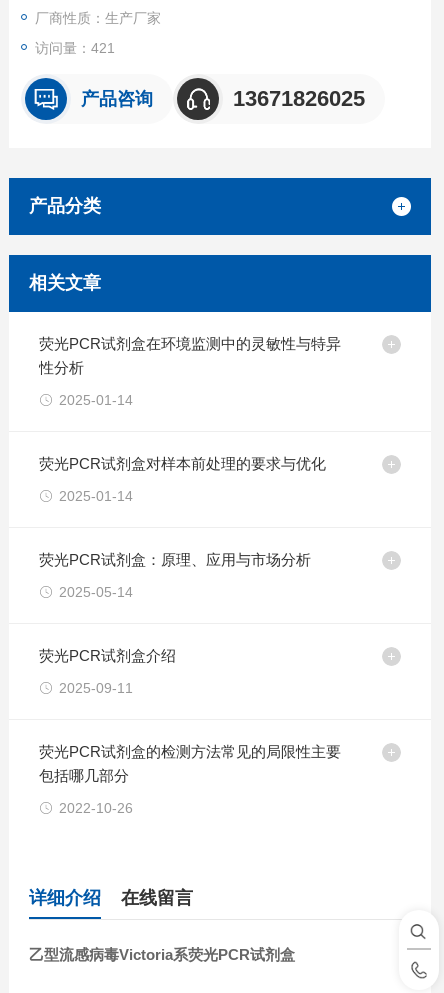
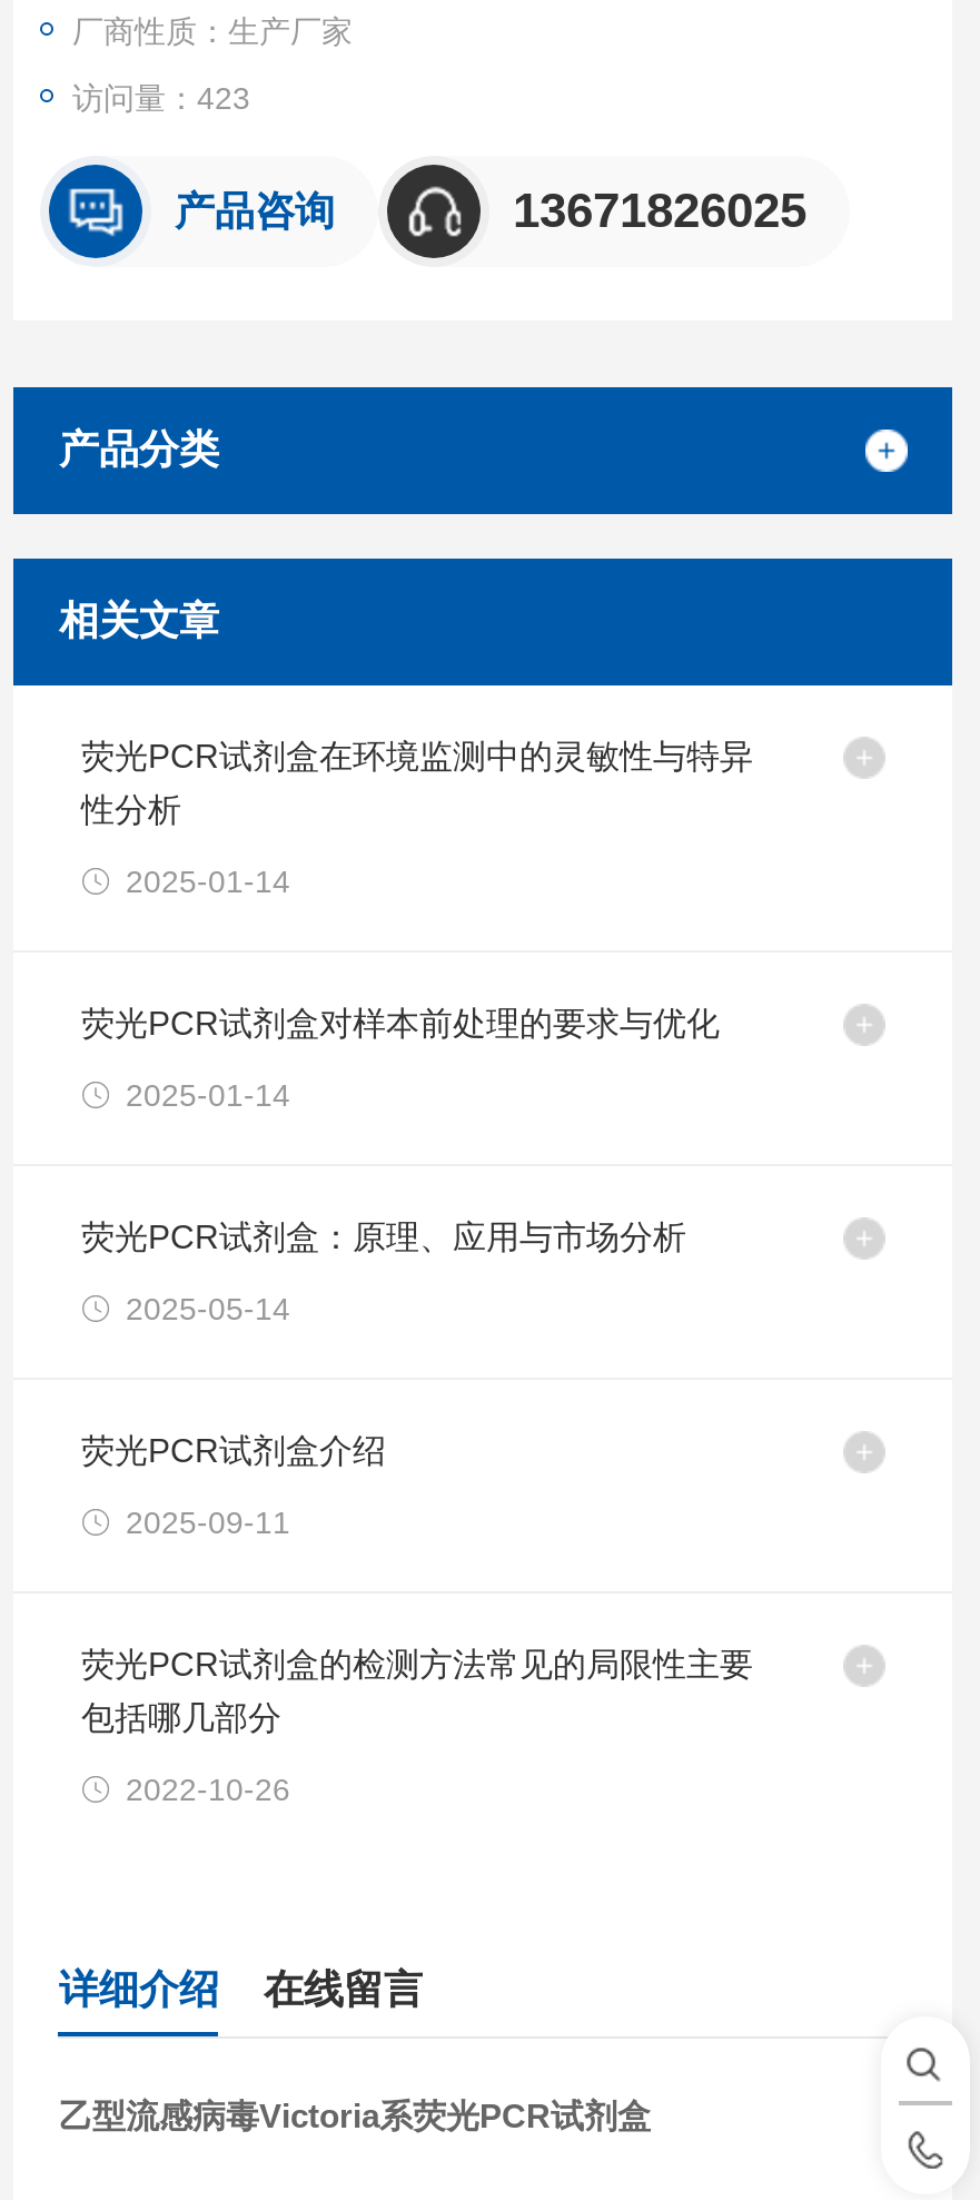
[35,40,115,56] 访问量：421 -> [72,80,250,116] 访问量：423

